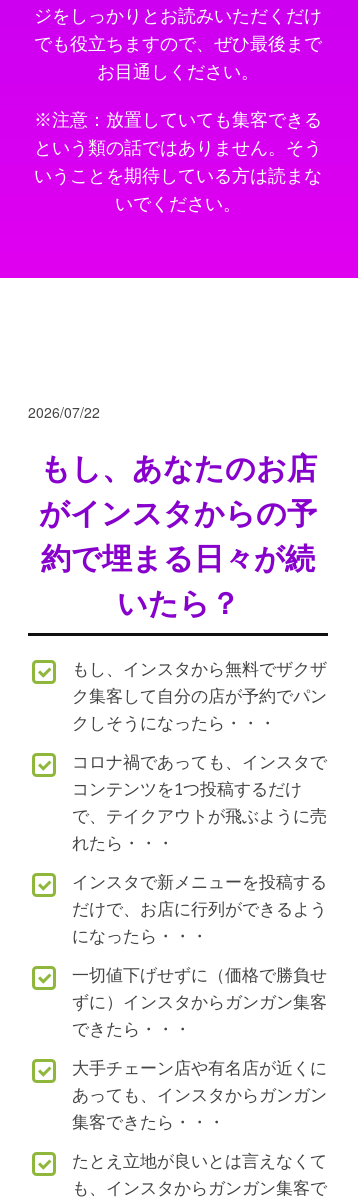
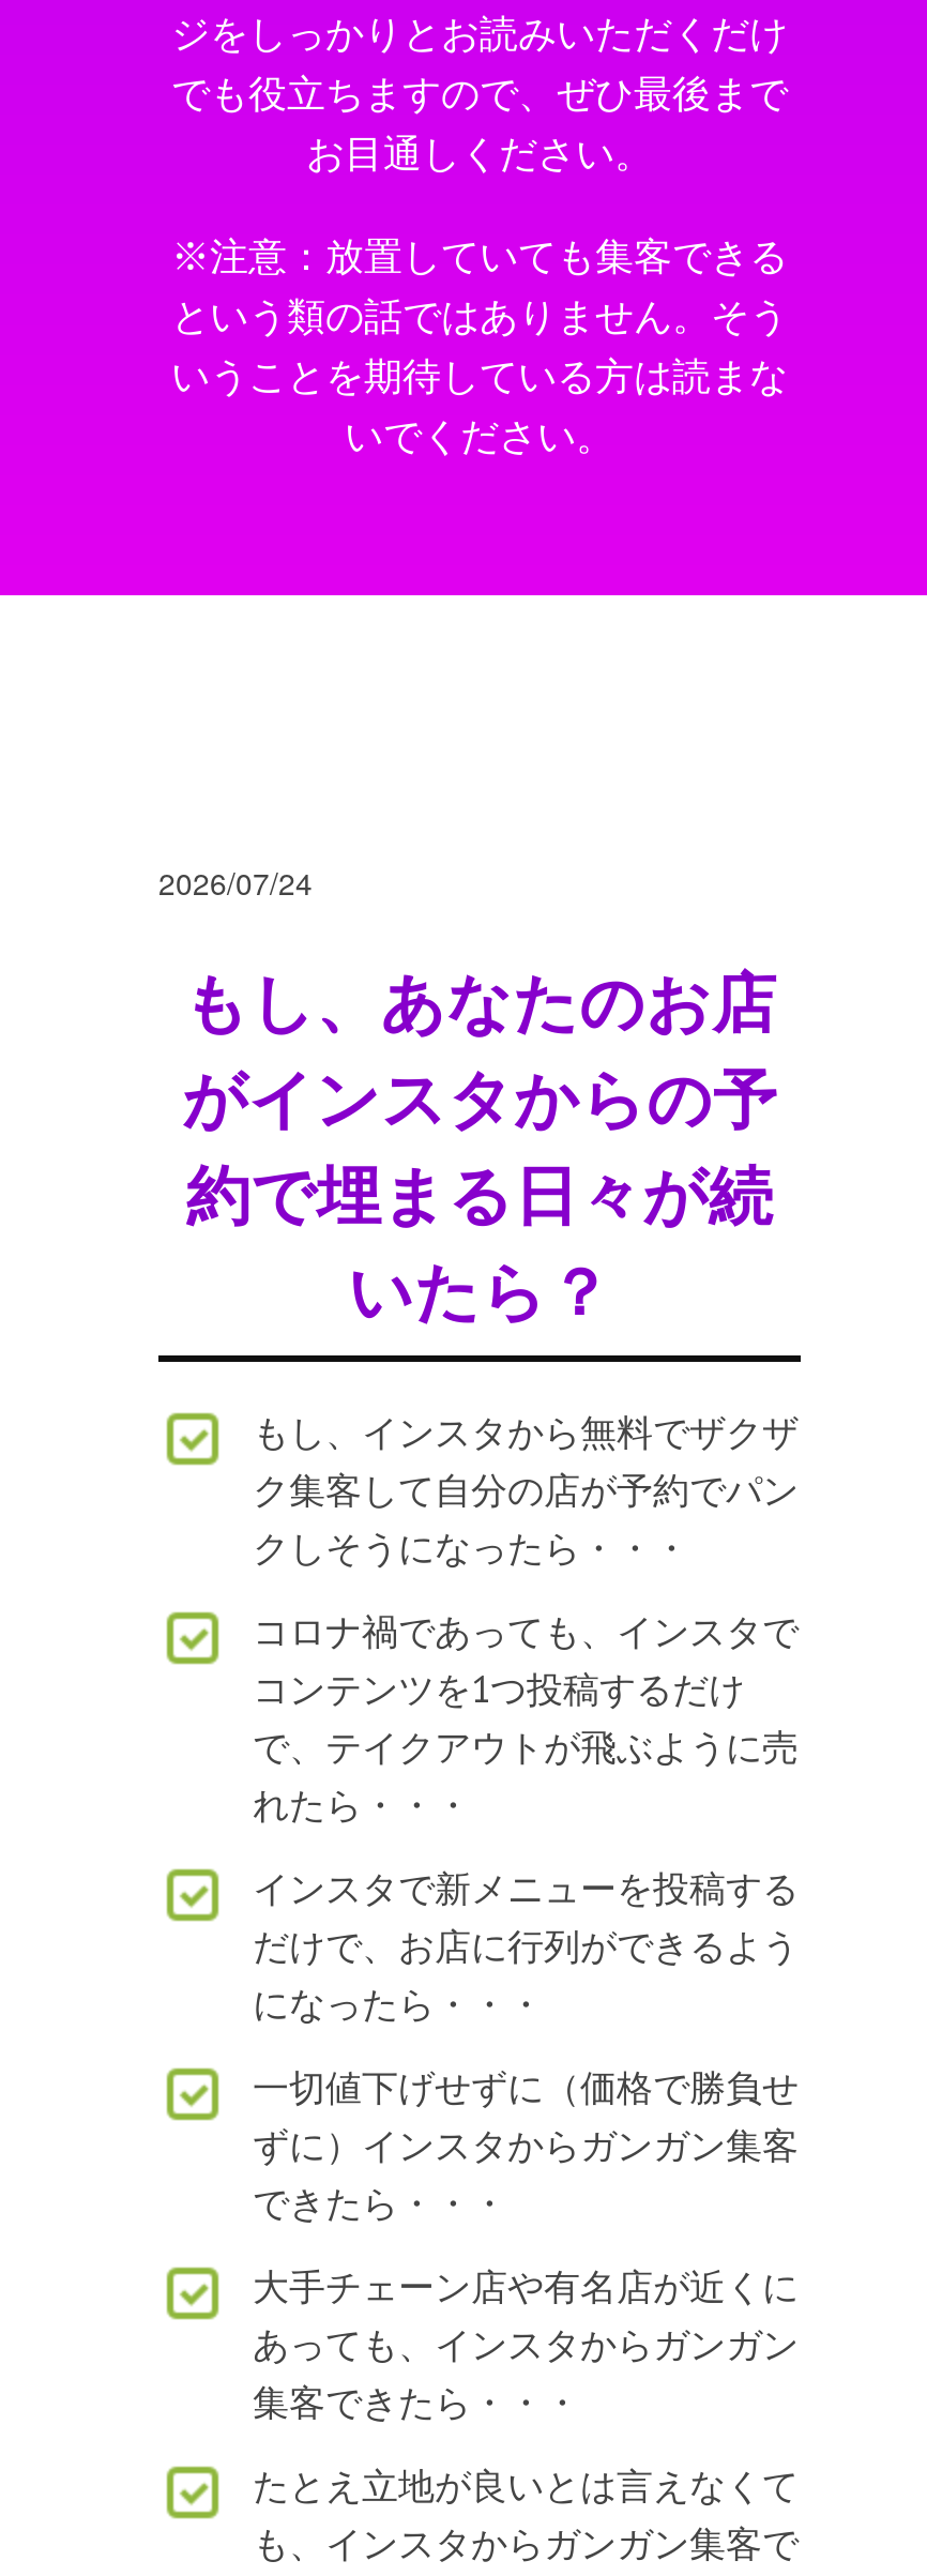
[28,402,100,422] 2026/07/22 -> [158,860,313,903] 2026/07/24

